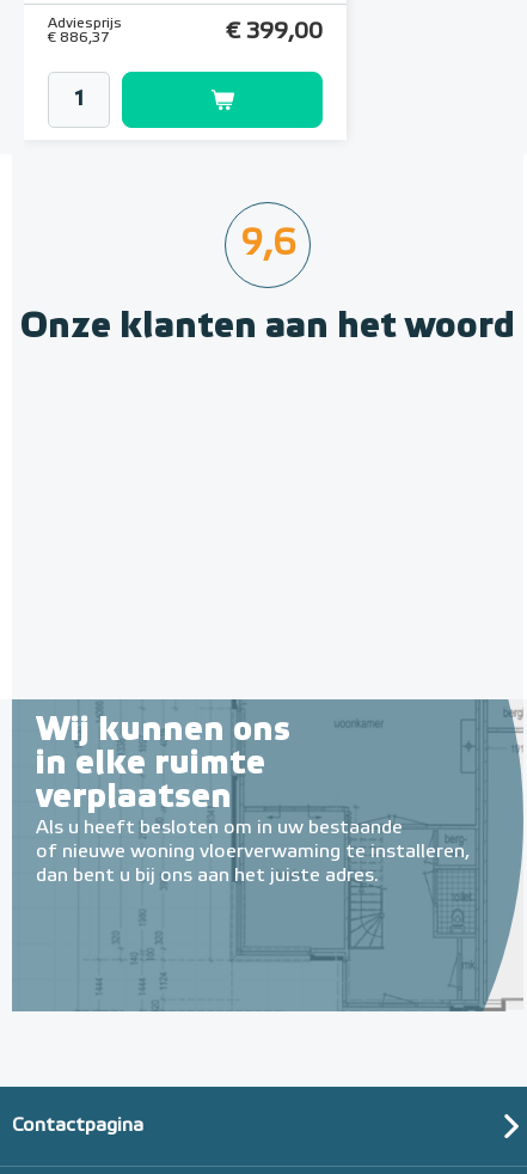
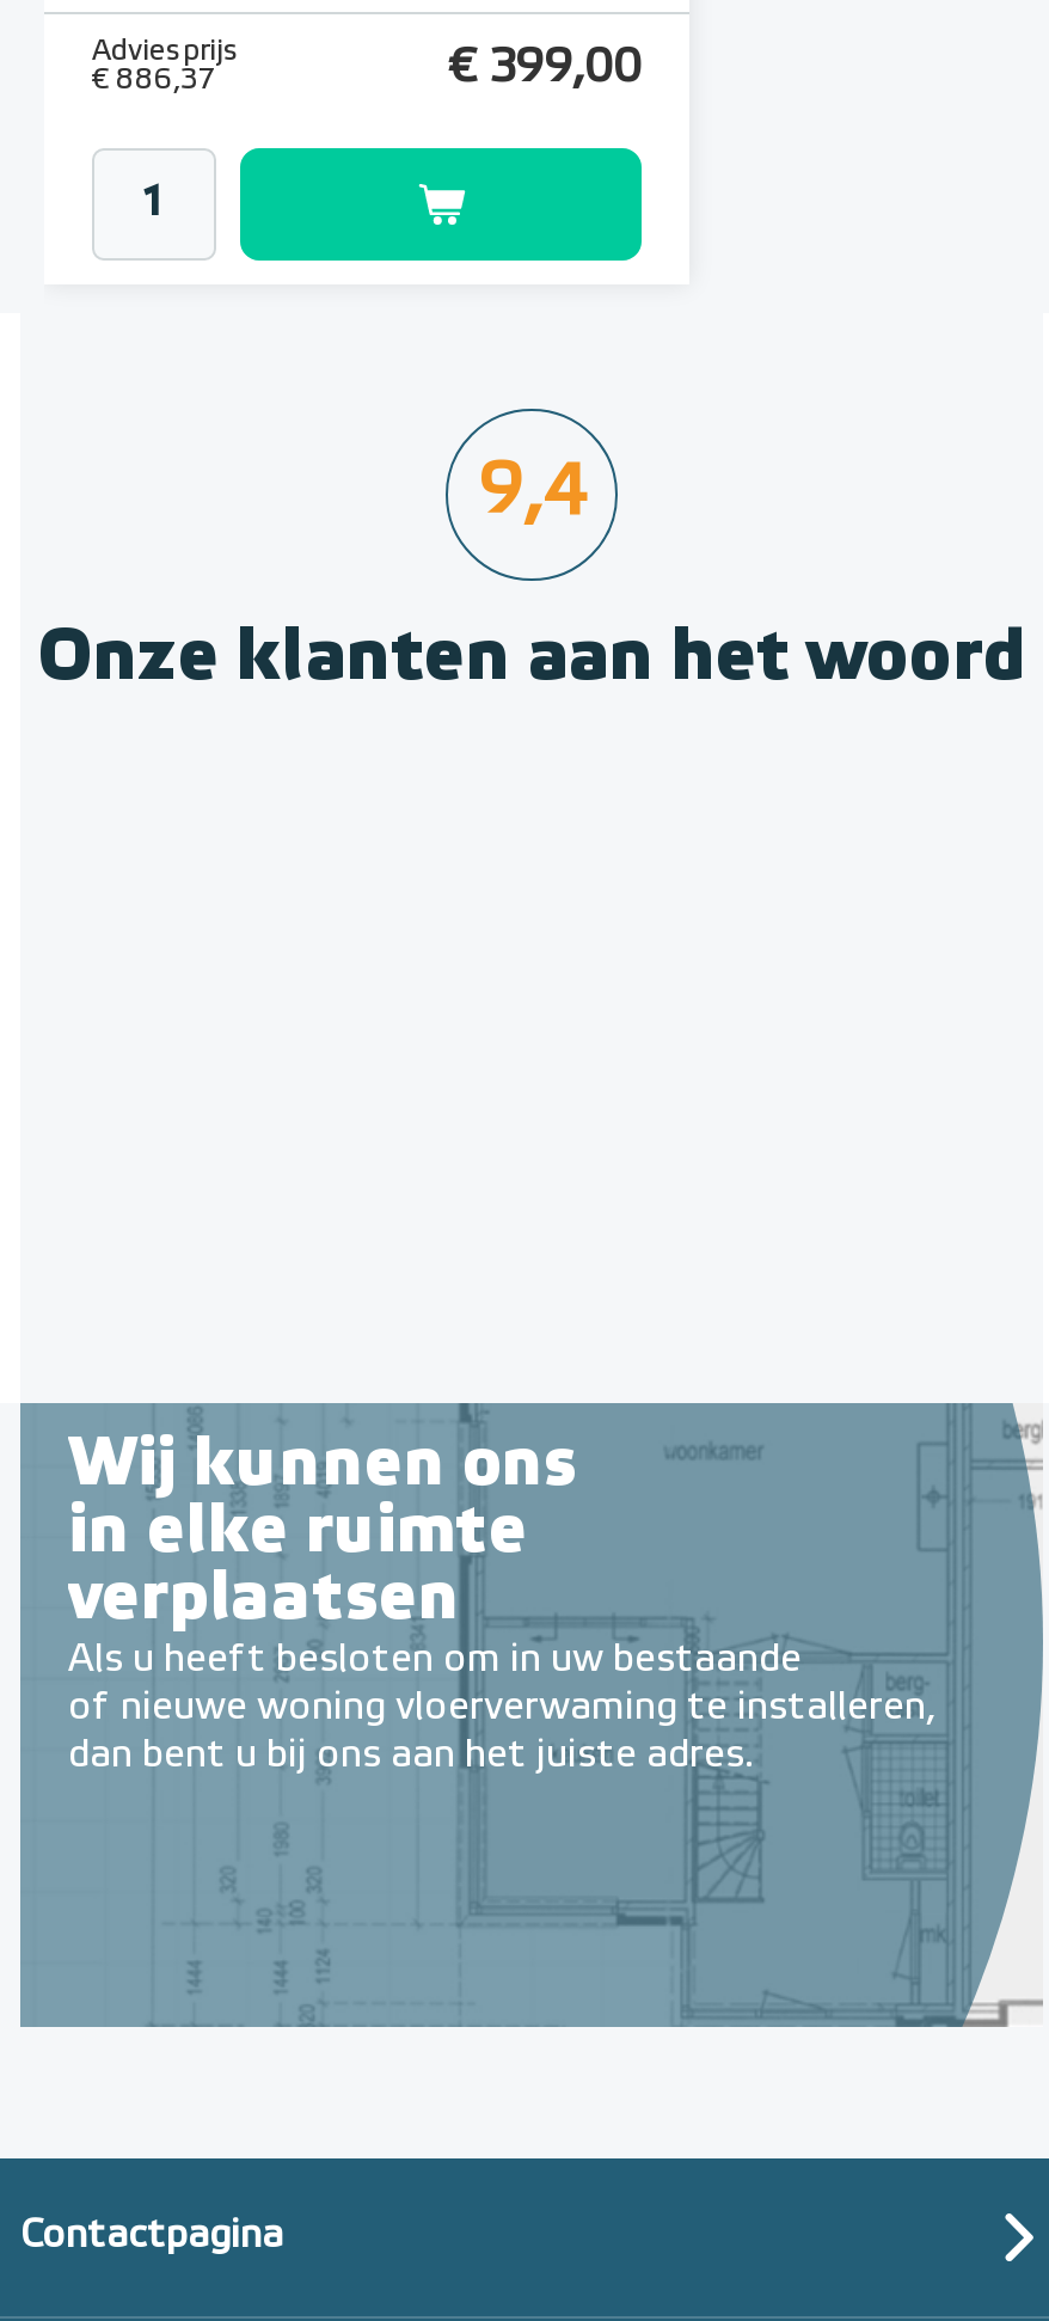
[240,227,295,263] 9,6 -> [478,459,585,531] 9,4

